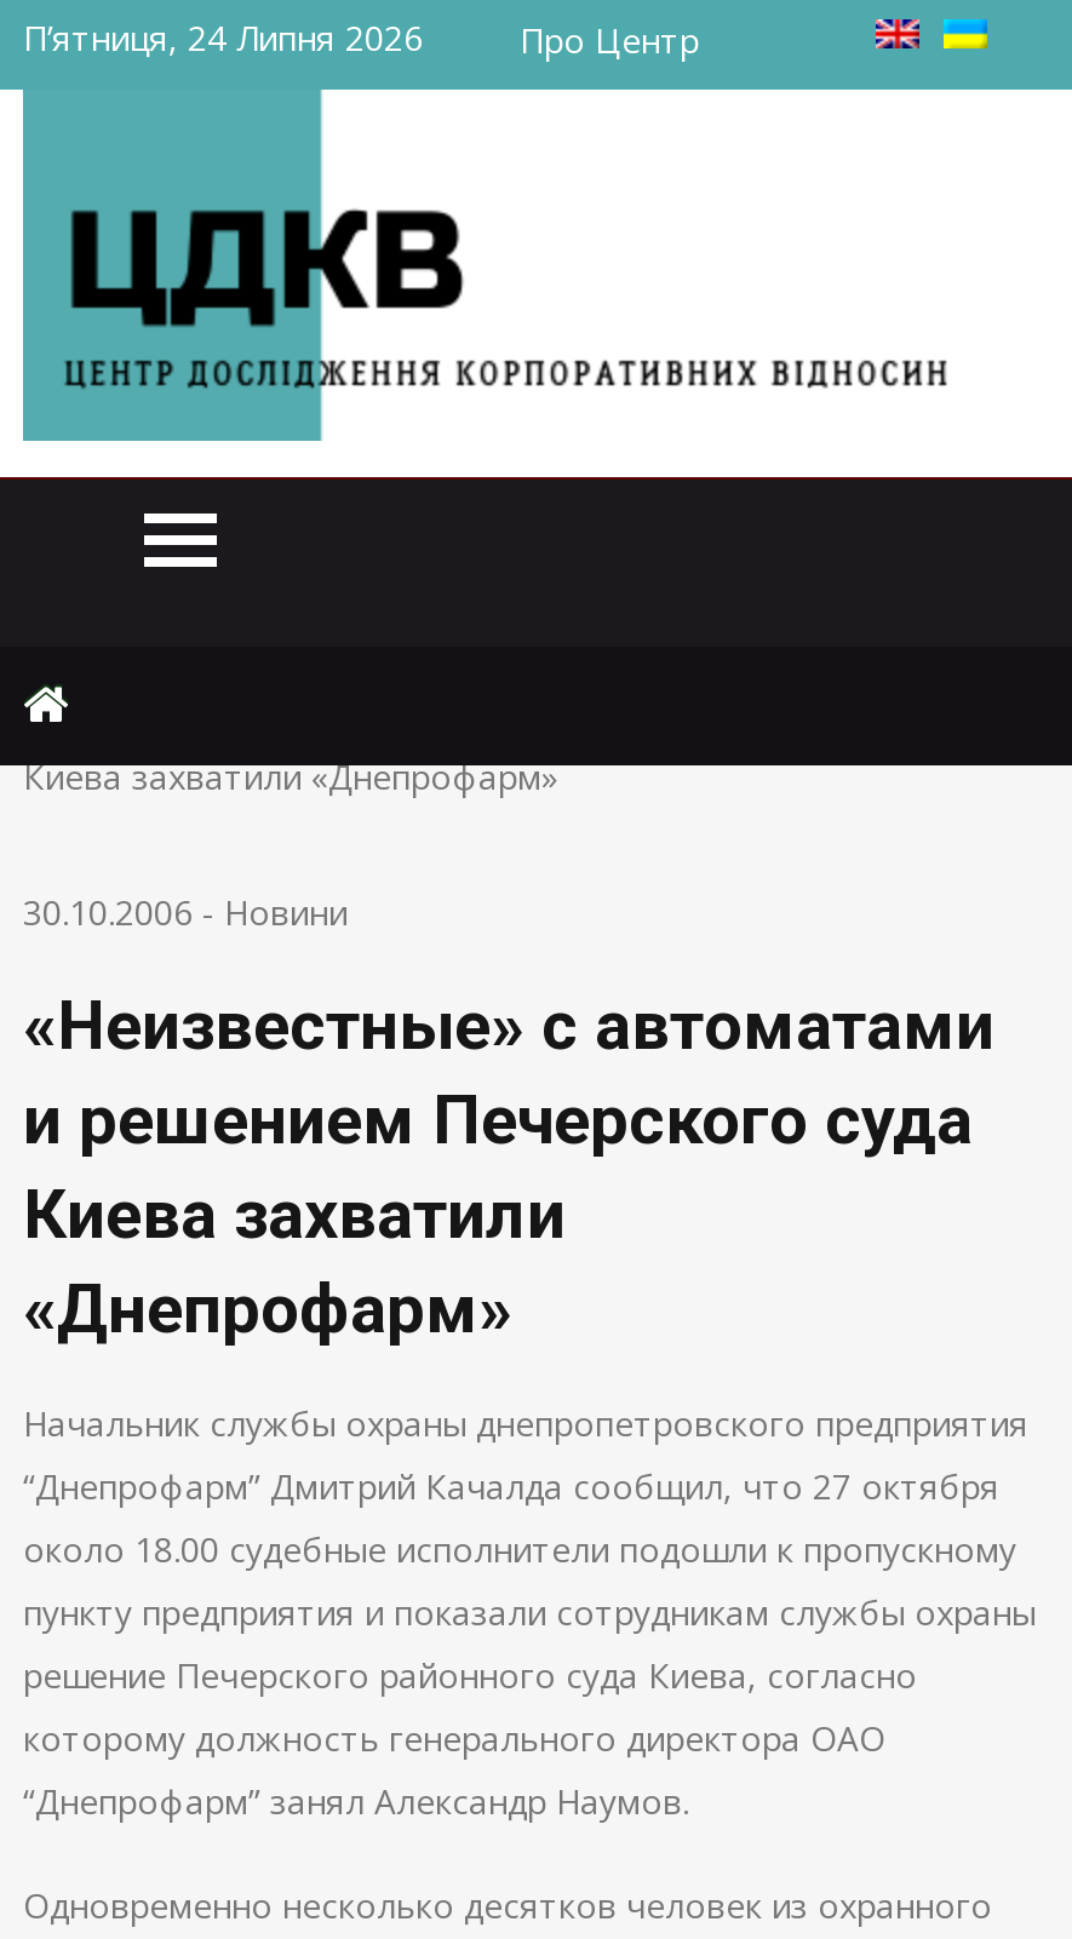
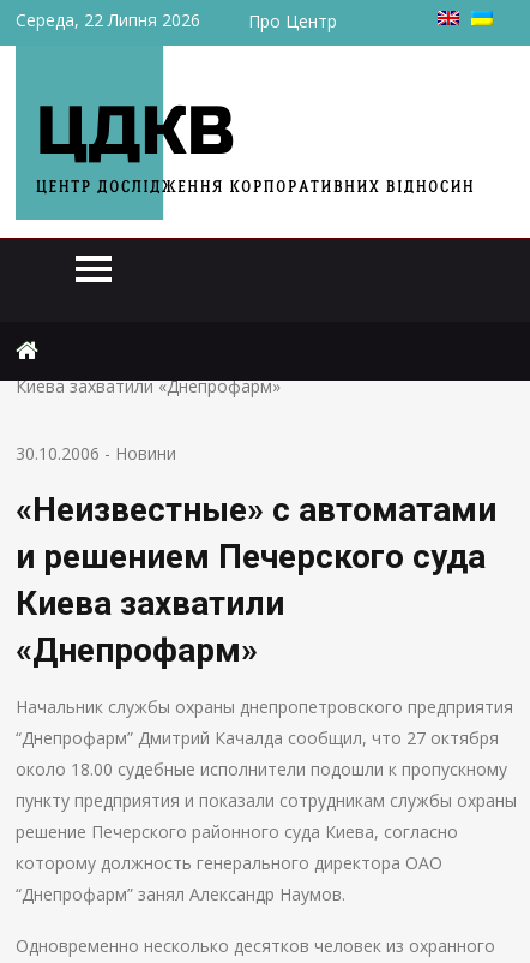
[23,15,423,61] П’ятниця, 24 Липня 2026 -> [16,8,200,31] Середа, 22 Липня 2026

